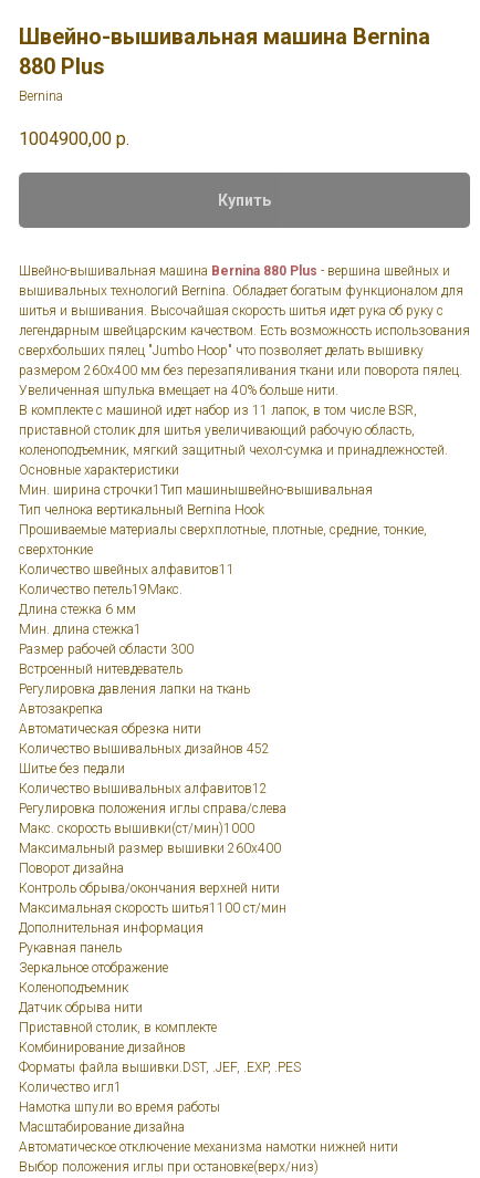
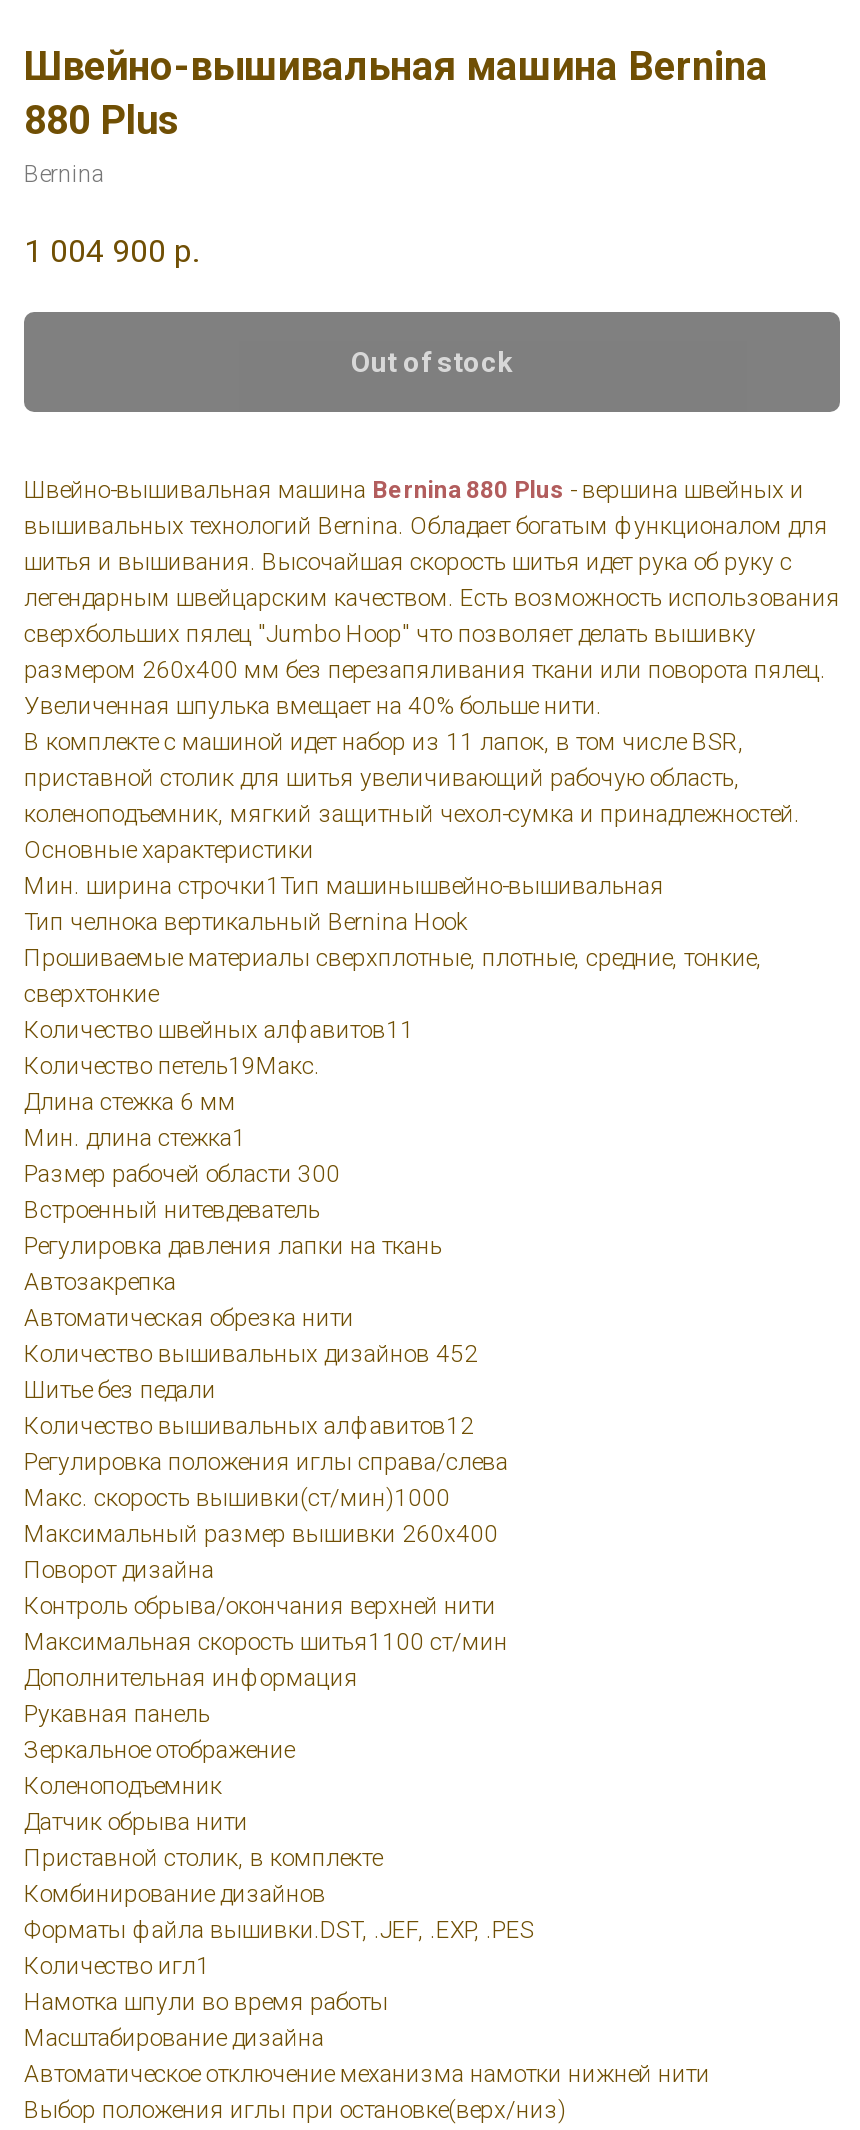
[19,129,129,150] 1004900,00 р. -> [24,233,198,271] 1 004 900 р.
[218,192,271,209] Купить -> [351,347,513,379] Out of stock

